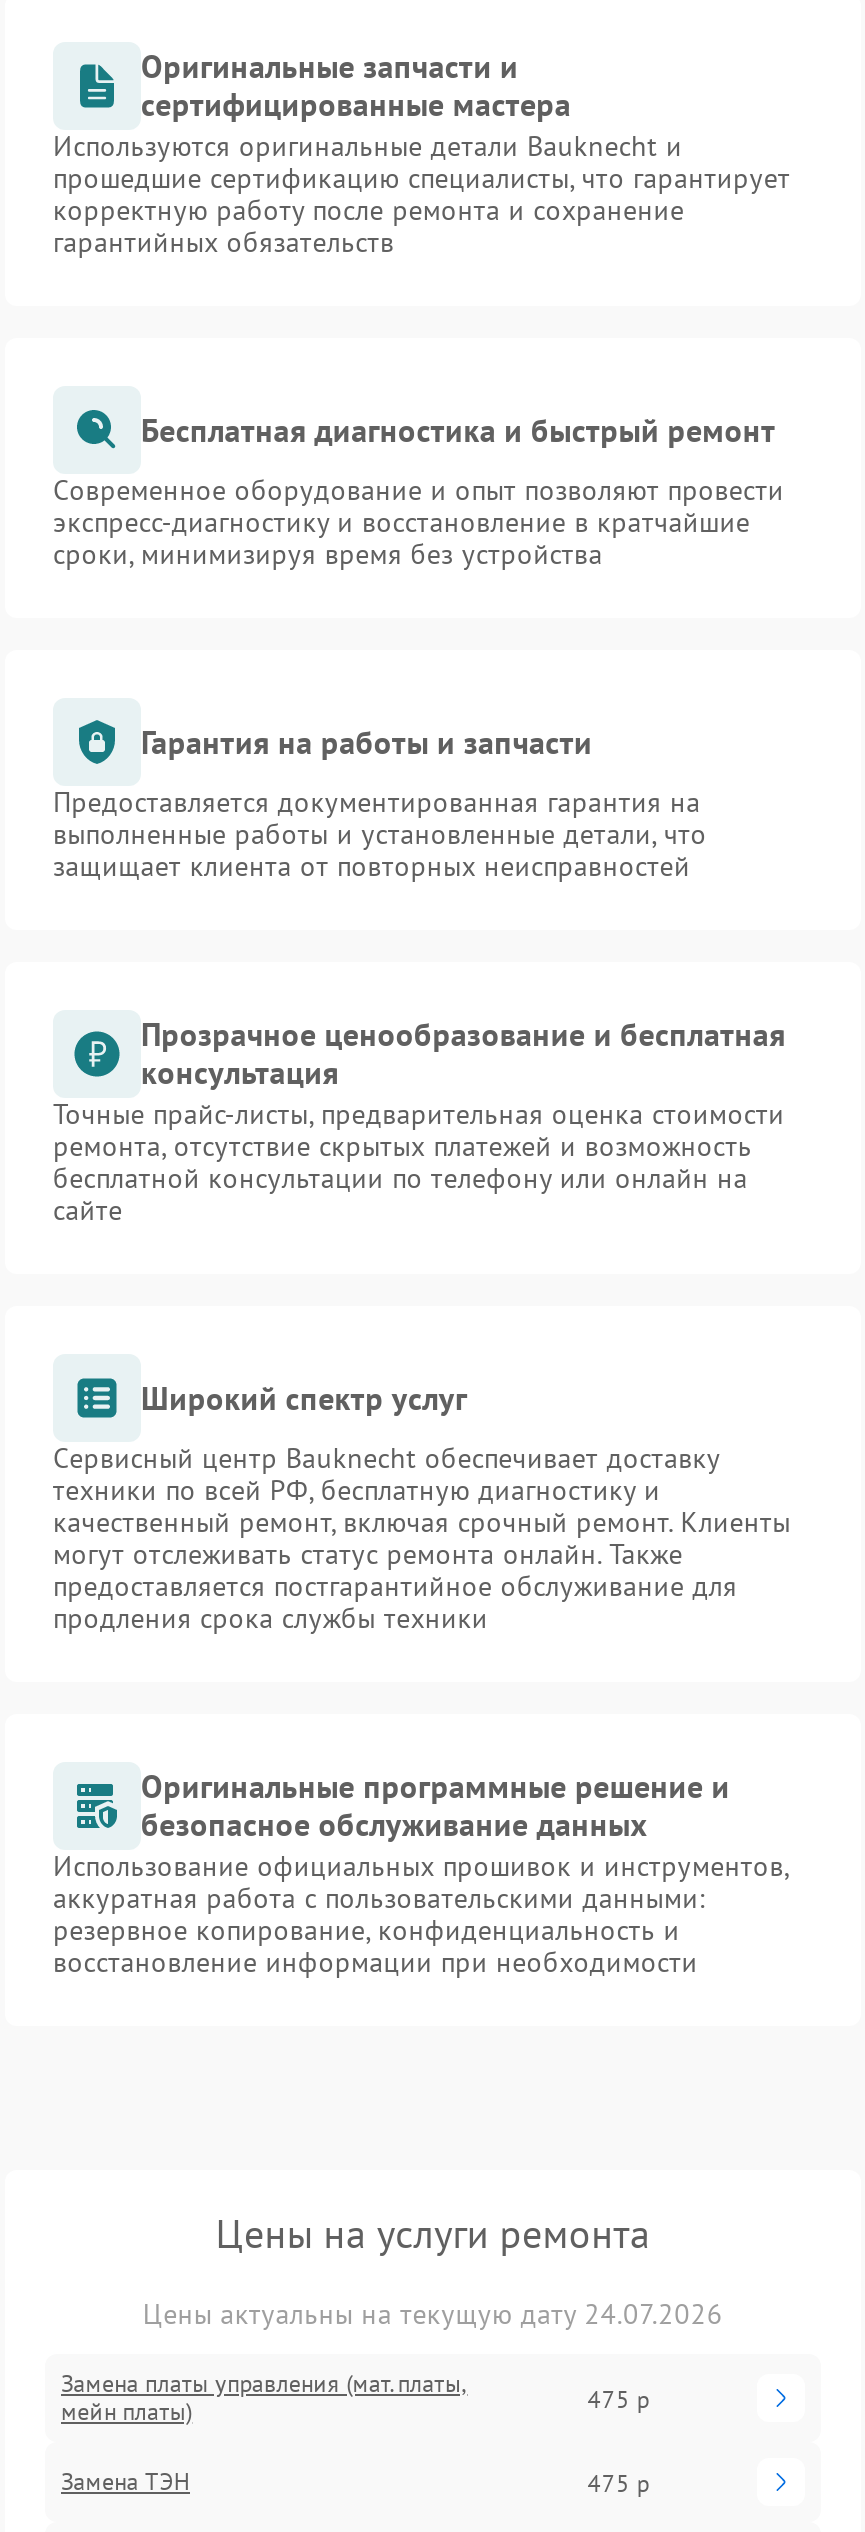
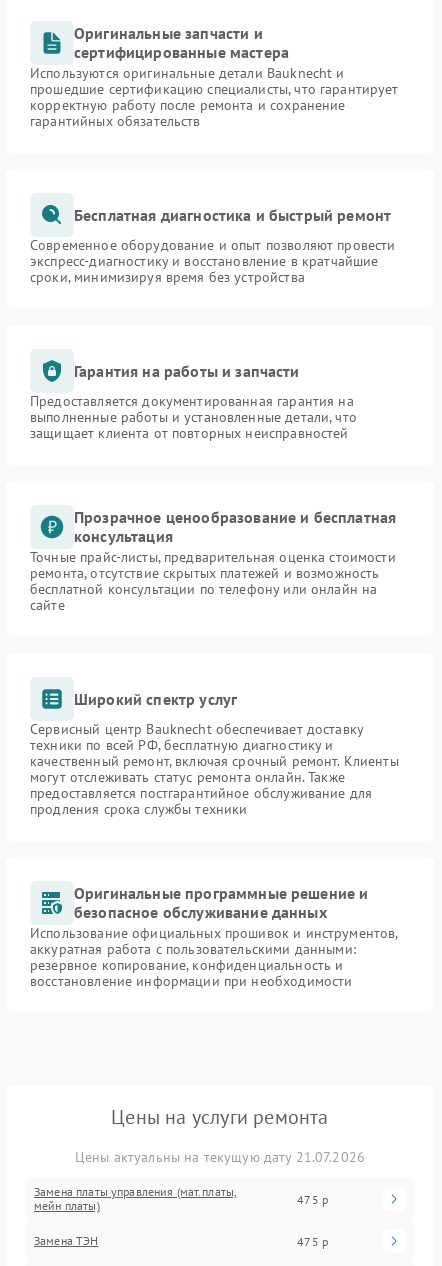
[143,2297,723,2333] Цены актуальны на текущую дату 24.07.2026 -> [75,1148,365,1166] Цены актуальны на текущую дату 21.07.2026

